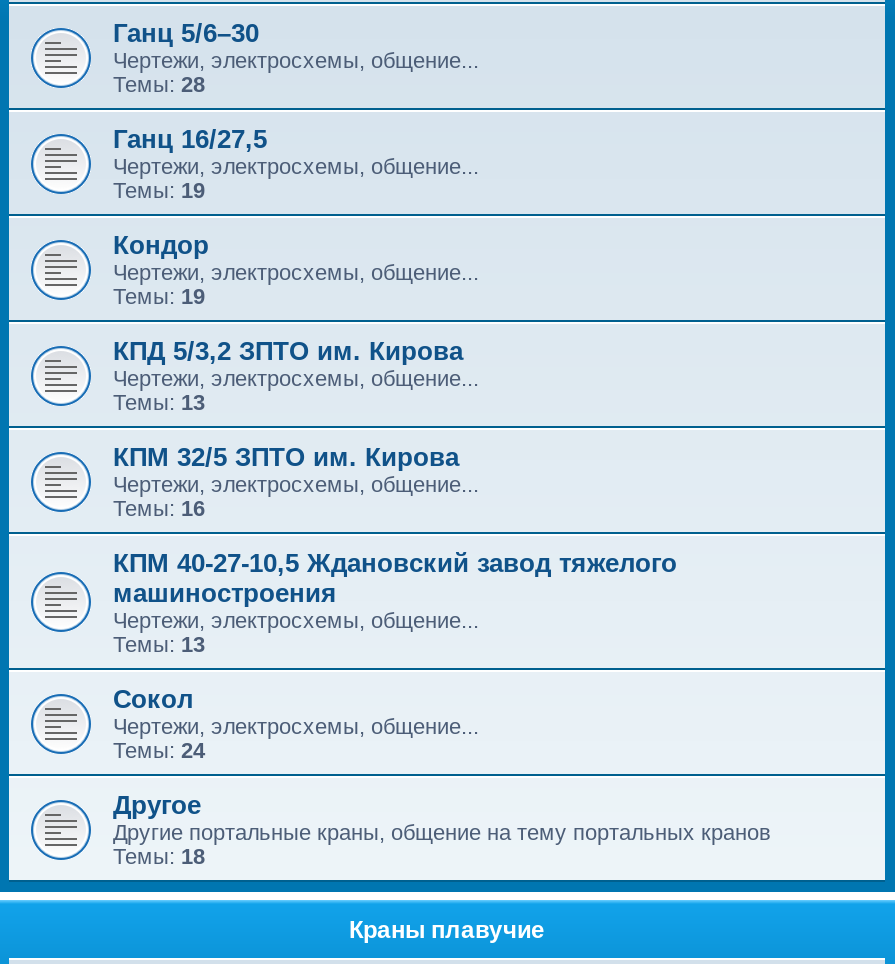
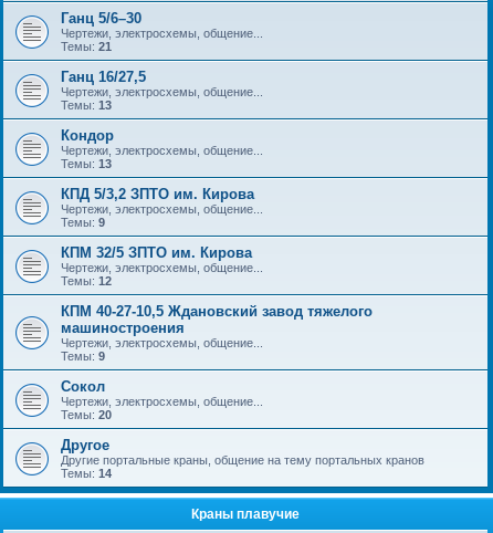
[113,72,205,96] Темы: 28 -> [61,40,112,53] Темы: 21
[113,178,205,202] Темы: 19 -> [61,98,112,112] Темы: 13
[113,284,205,308] Темы: 19 -> [61,157,112,170] Темы: 13
[113,390,205,414] Темы: 13 -> [61,216,105,229] Темы: 9
[113,496,205,520] Темы: 16 -> [61,274,112,288] Темы: 12
[113,632,205,656] Темы: 13 -> [61,349,105,363] Темы: 9
[113,738,205,762] Темы: 24 -> [61,408,112,421] Темы: 20
[113,844,205,868] Темы: 18 -> [61,467,112,480] Темы: 14

